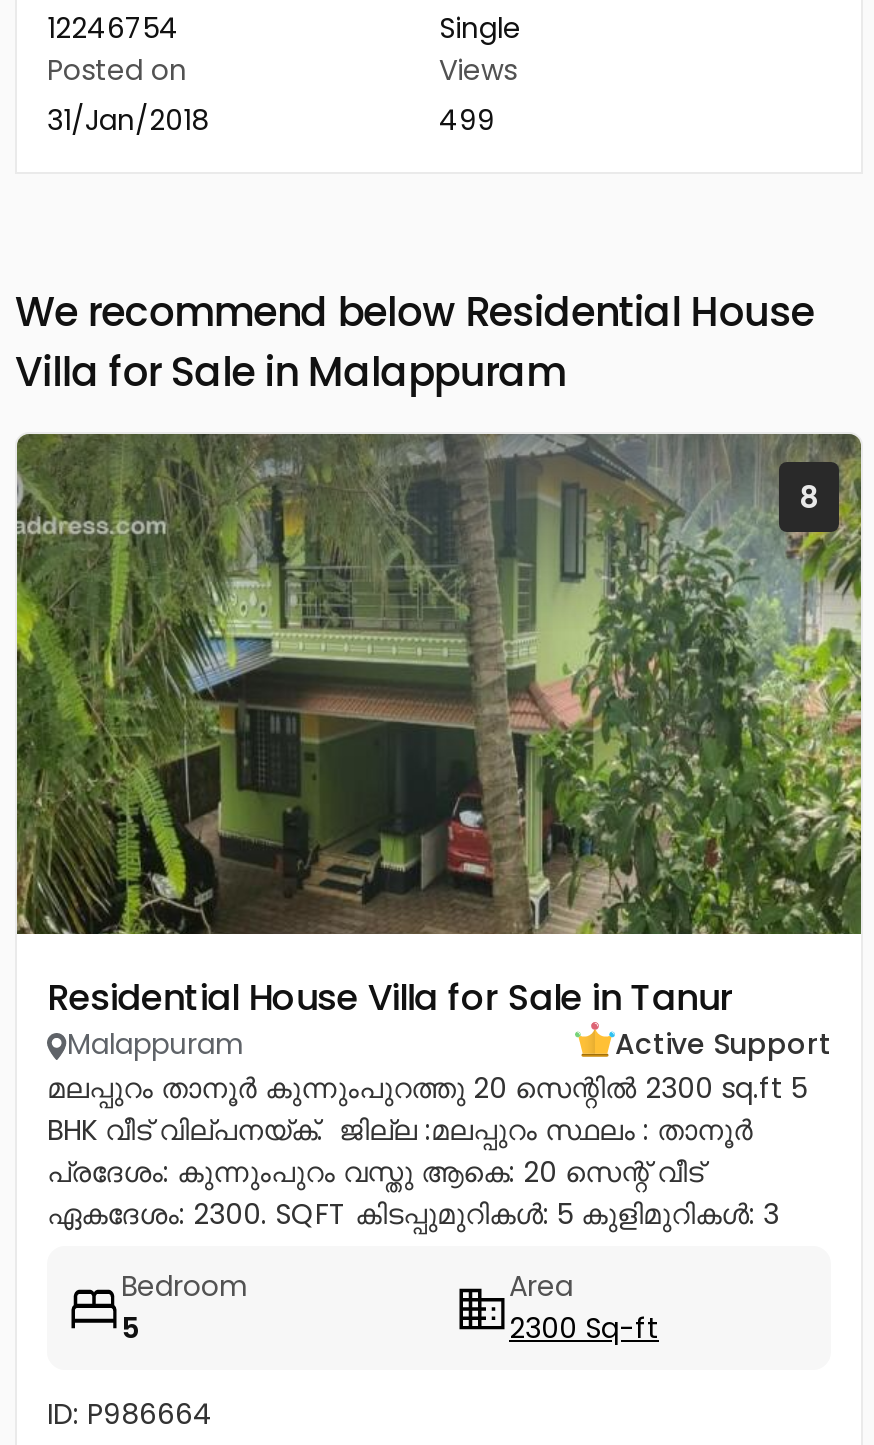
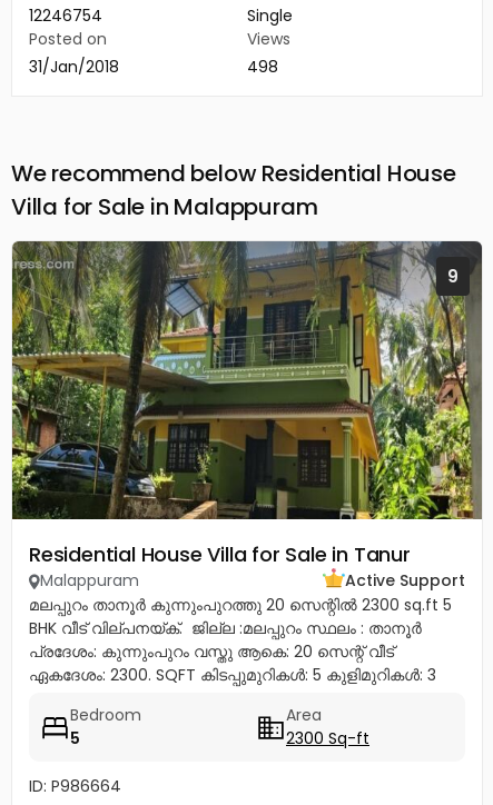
[439,100,495,140] 499 -> [247,56,278,78] 498
[15,434,861,936] [image] | 8 -> [11,241,482,520] [image] | 9

